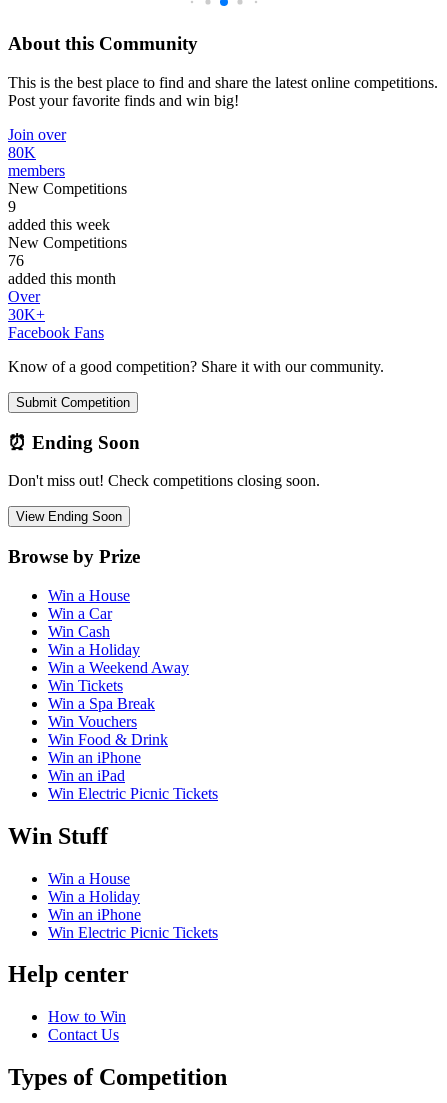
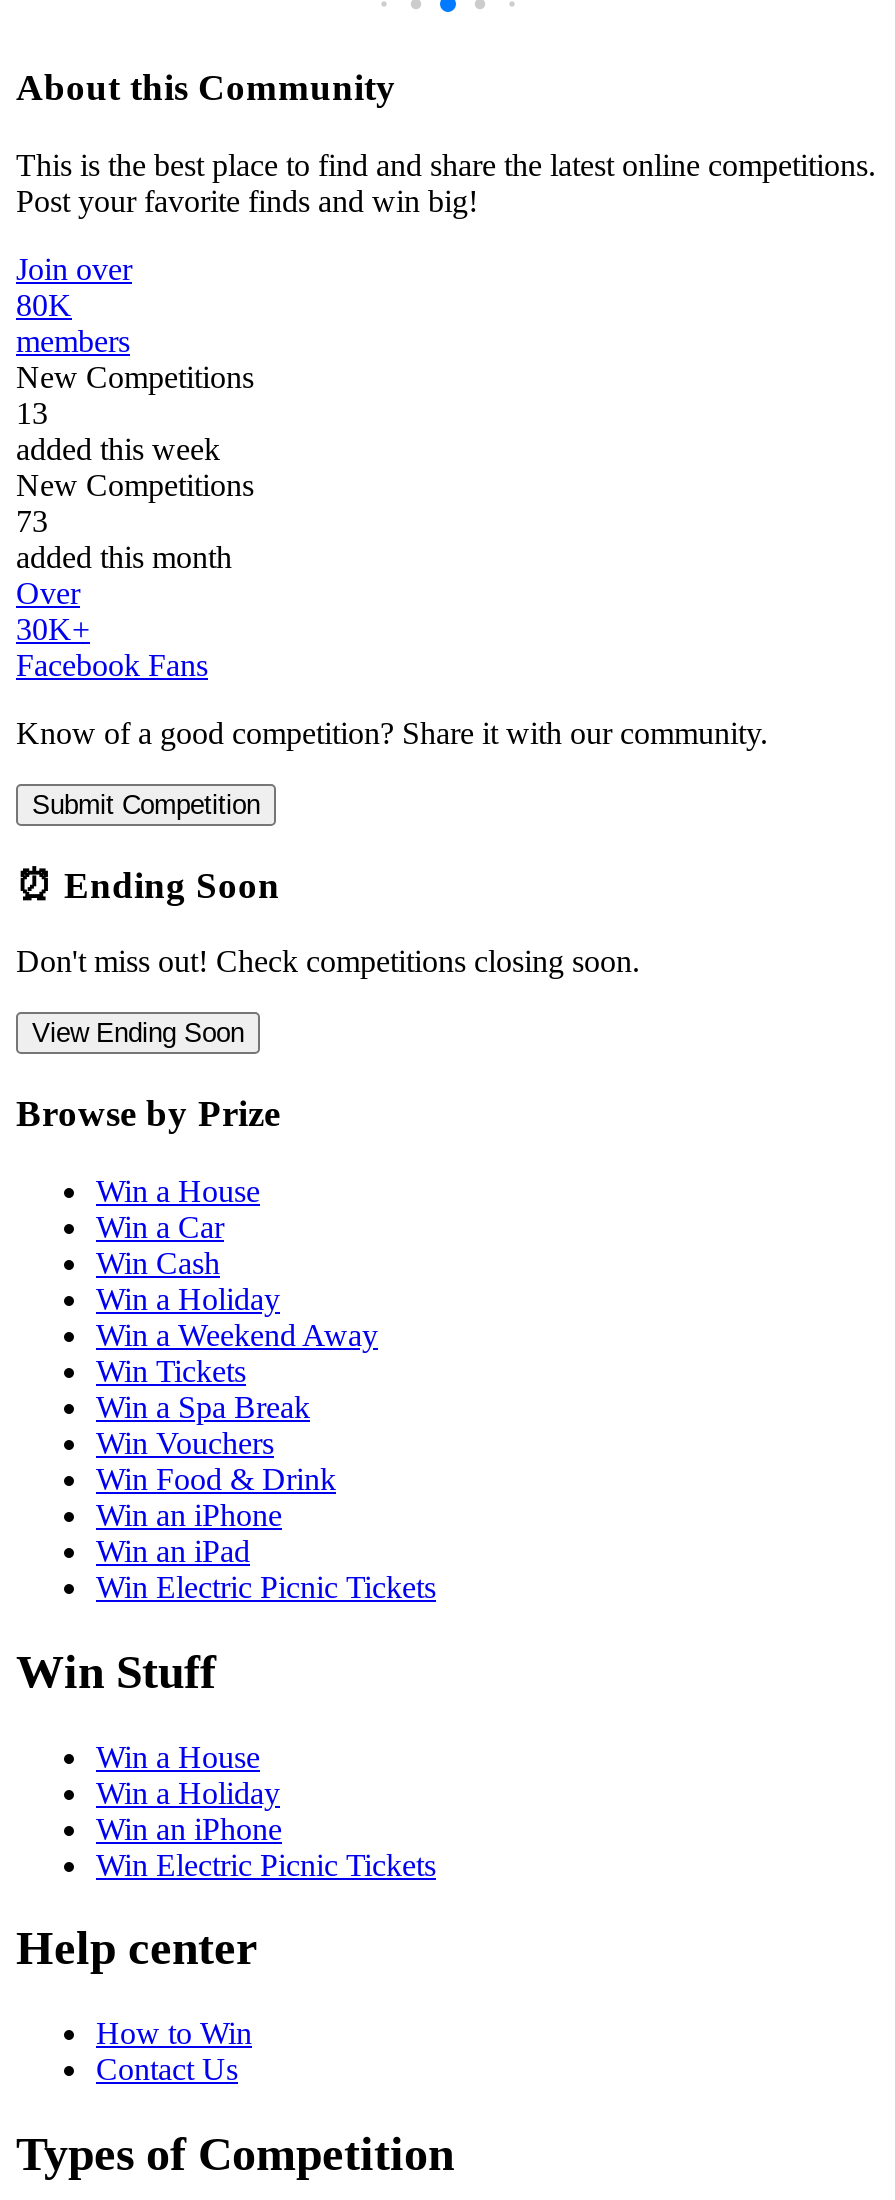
[8,198,16,215] 9 -> [16,396,48,430] 13
[8,252,24,269] 76 -> [16,504,48,538] 73

